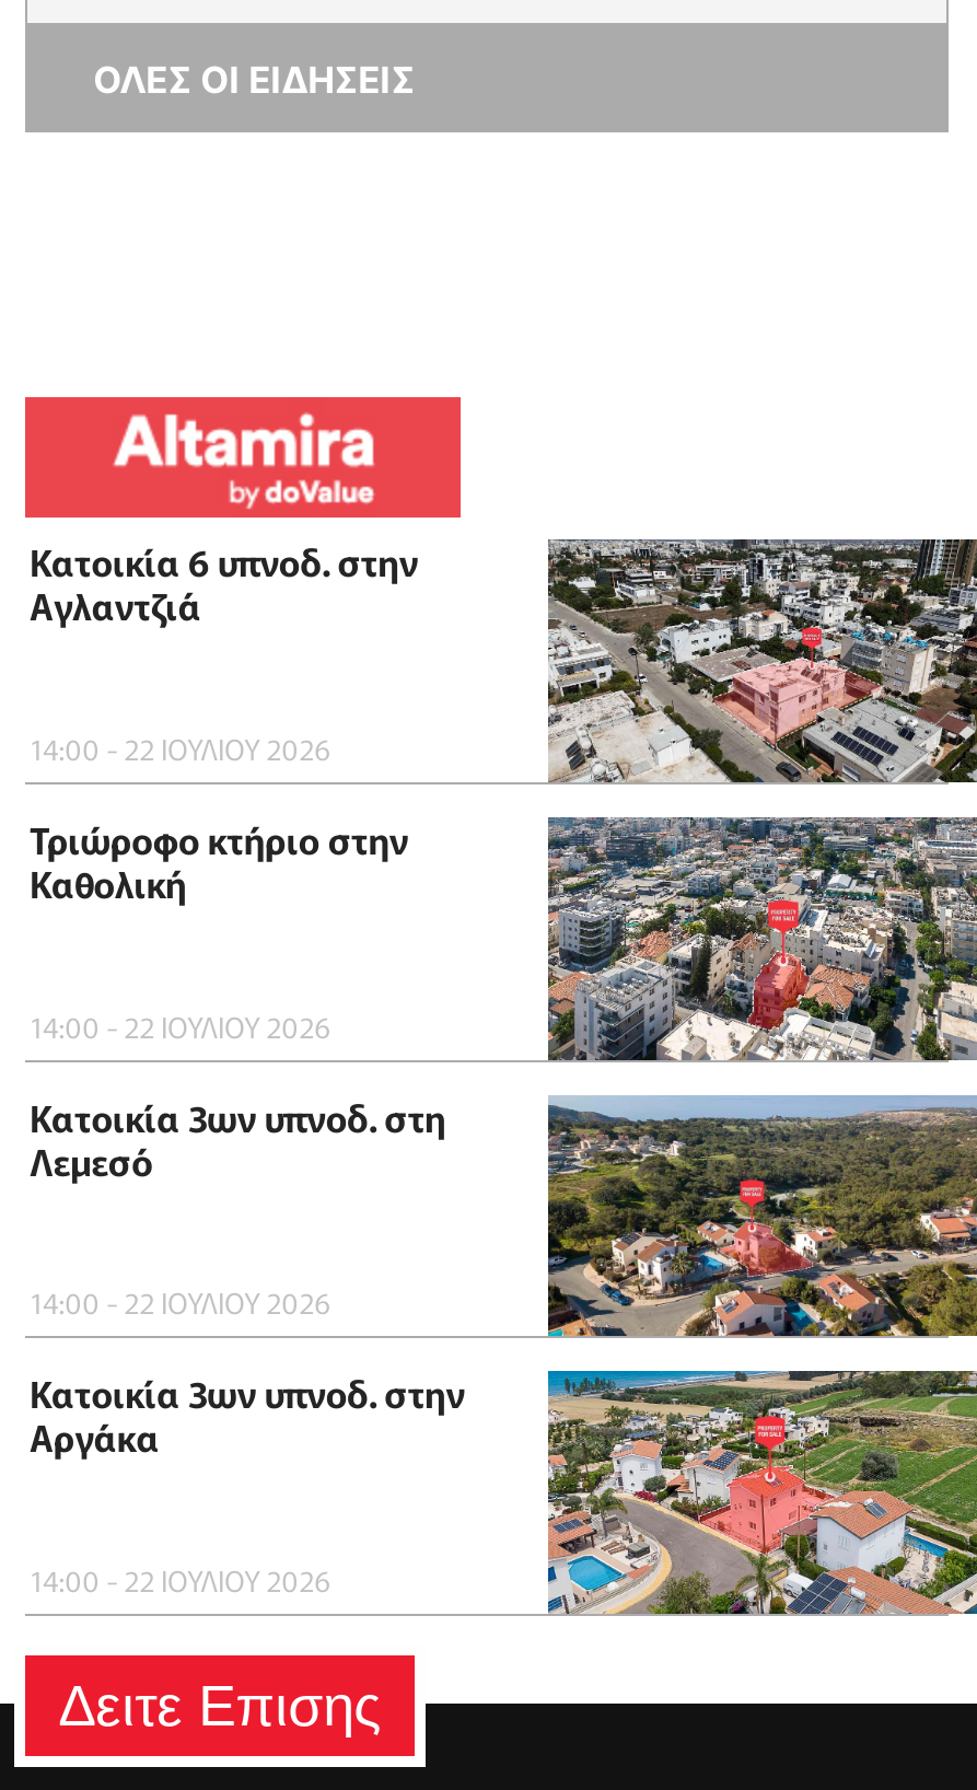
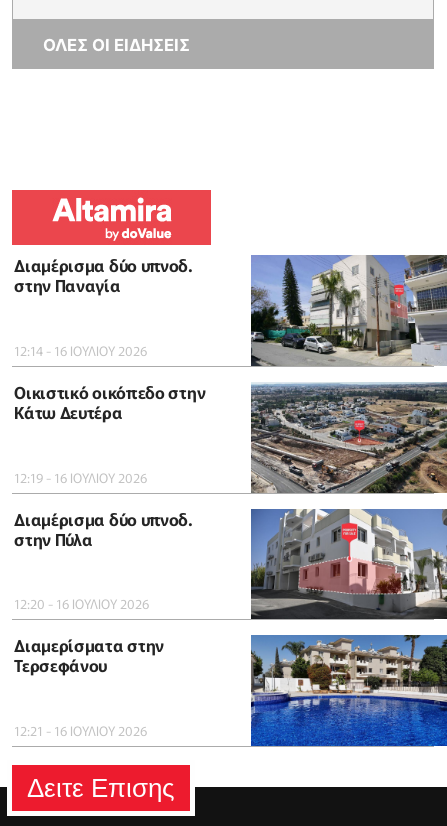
[30,534,418,631] Κατοικία 6 υπνοδ. στην | Αγλαντζιά -> [14,253,192,297] Διαμέρισμα δύο υπνοδ. | στην Παναγία
[546,537,970,784] [image] -> [250,254,444,367] [image]
[30,727,330,768] 14:00 - 22 ΙΟΥΛΙΟΥ 2026 -> [14,341,147,360] 12:14 - 16 ΙΟΥΛΙΟΥ 2026
[30,812,408,908] Τριώροφο κτήριο στην | Καθολική -> [14,380,205,424] Οικιστικό οικόπεδο στην | Κάτω Δευτέρα
[548,817,970,1062] [image] -> [251,382,444,494] [image]
[30,1004,330,1046] 14:00 - 22 ΙΟΥΛΙΟΥ 2026 -> [14,467,147,486] 12:19 - 16 ΙΟΥΛΙΟΥ 2026
[30,1090,446,1186] Κατοικία 3ων υπνοδ. στη | Λεμεσό -> [14,506,192,550] Διαμέρισμα δύο υπνοδ. | στην Πύλα
[546,1095,970,1338] [image] -> [250,509,444,620] [image]
[30,1282,330,1324] 14:00 - 22 ΙΟΥΛΙΟΥ 2026 -> [14,594,149,613] 12:20 - 16 ΙΟΥΛΙΟΥ 2026
[30,1368,465,1464] Κατοικία 3ων υπνοδ. στην | Αργάκα -> [14,633,164,677] Διαμερίσματα στην | Τερσεφάνου
[546,1369,970,1616] [image] -> [250,634,444,747] [image]
[30,1560,330,1602] 14:00 - 22 ΙΟΥΛΙΟΥ 2026 -> [14,721,147,740] 12:21 - 16 ΙΟΥΛΙΟΥ 2026

